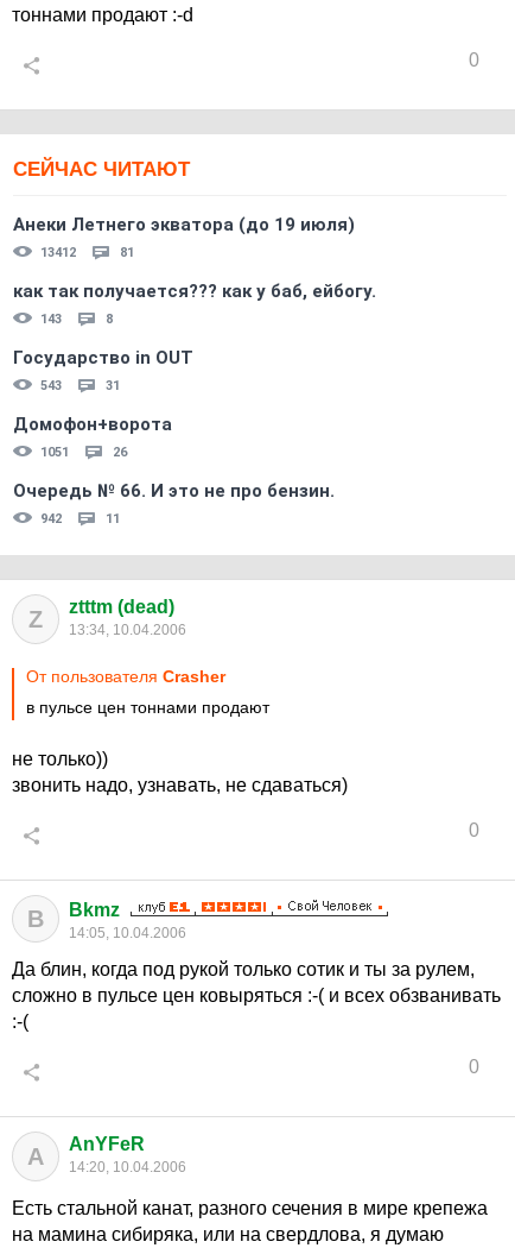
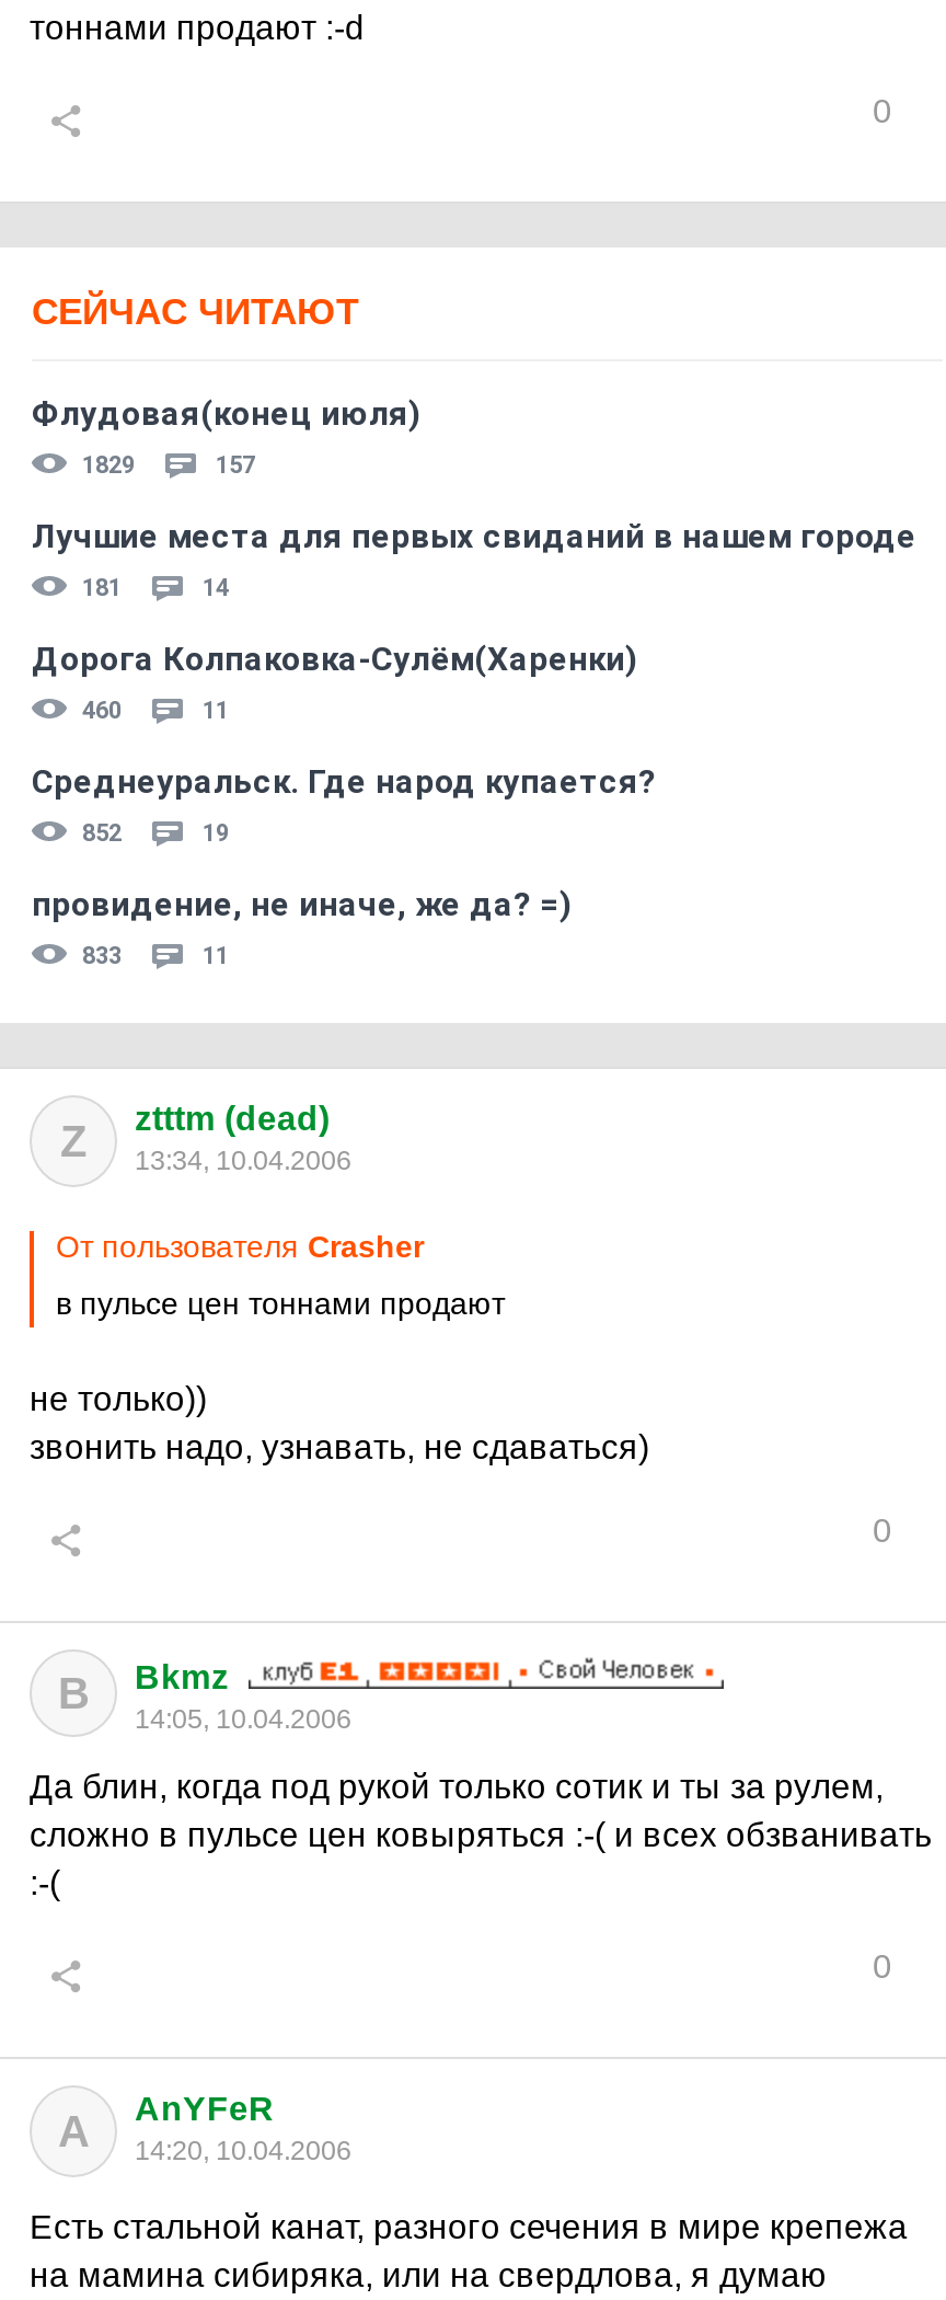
[13,214,355,260] Анеки Летнего экватора (до 19 июля) | 13412 | 81 -> [32,394,422,480] Флудовая(конец июля) | 1829 | 157
[13,281,376,327] как так получается??? как у баб, ейбогу. | 143 | 8 -> [32,517,916,602] Лучшие места для первых свиданий в нашем городе | 181 | 14
[13,347,193,393] Государство in OUT | 543 | 31 -> [32,640,638,725] Дорога Колпаковка-Сулём(Харенки) | 460 | 11
[13,414,172,460] Домофон+ворота | 1051 | 26 -> [32,762,656,848] Среднеуральск. Где народ купается? | 852 | 19
[13,480,335,527] Очередь № 66. И это не про бензин. | 942 -> [32,885,573,970] провидение, не иначе, же да? =) | 833

